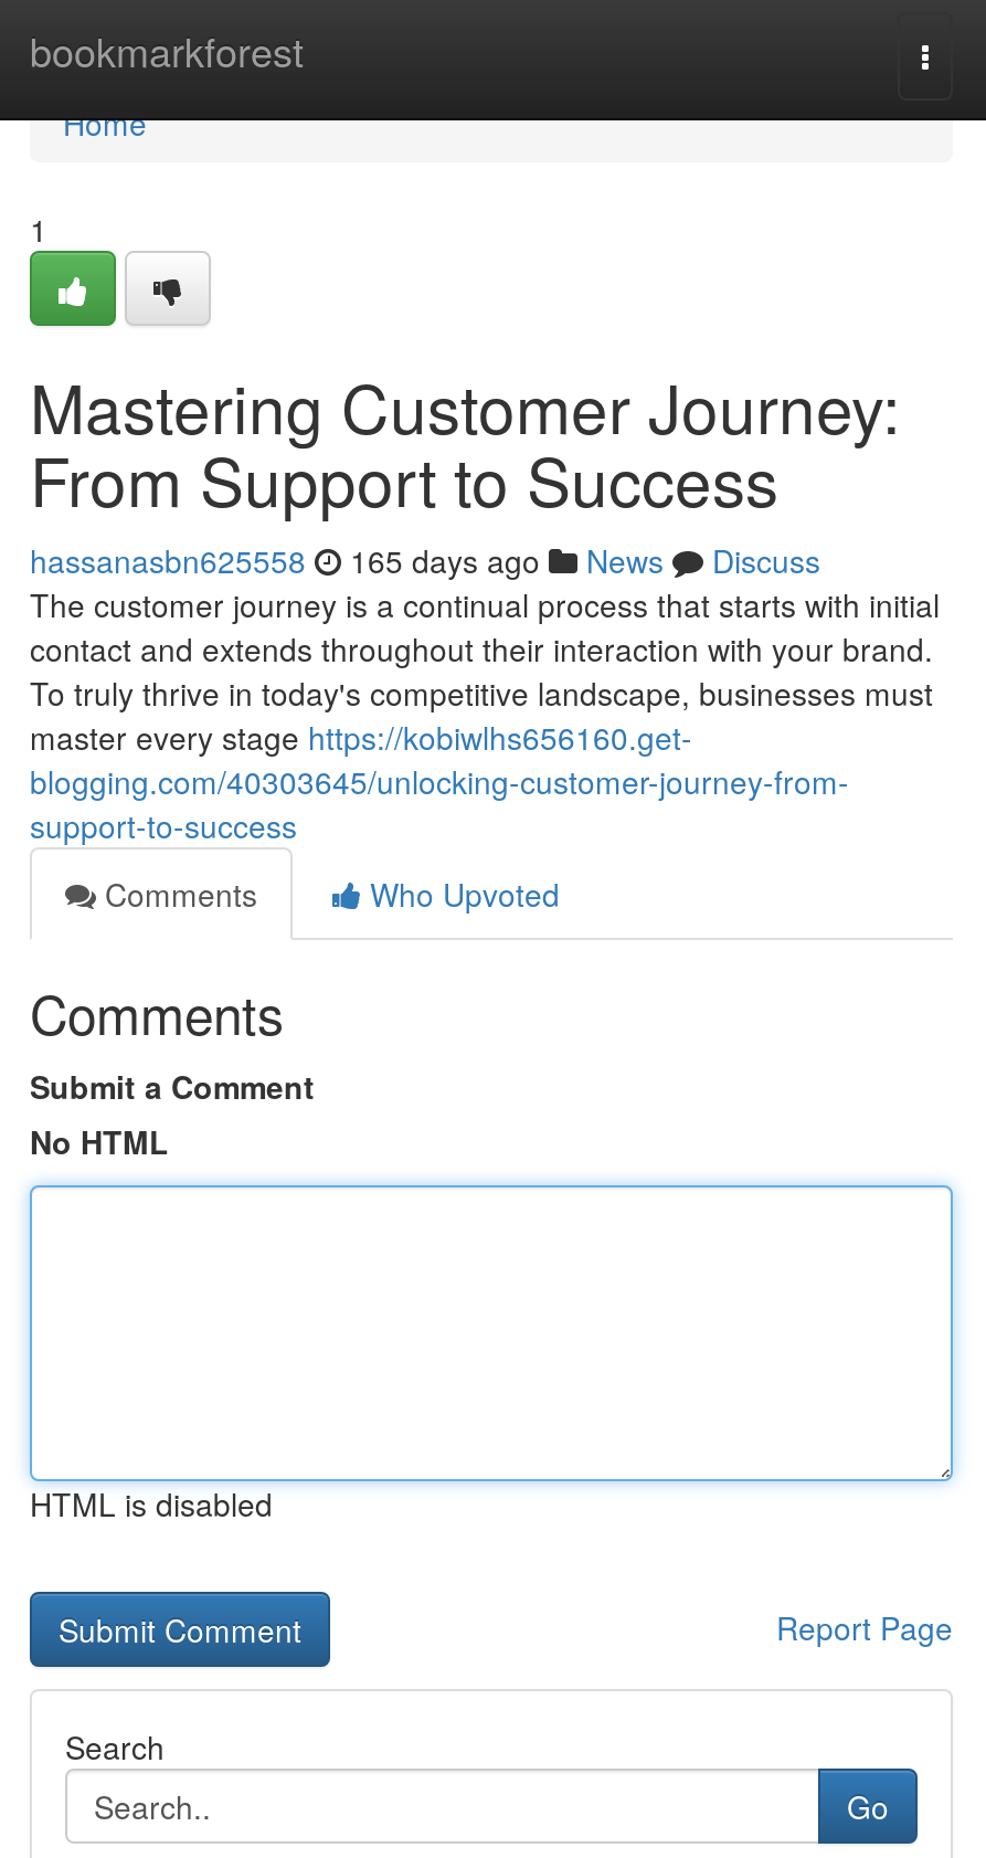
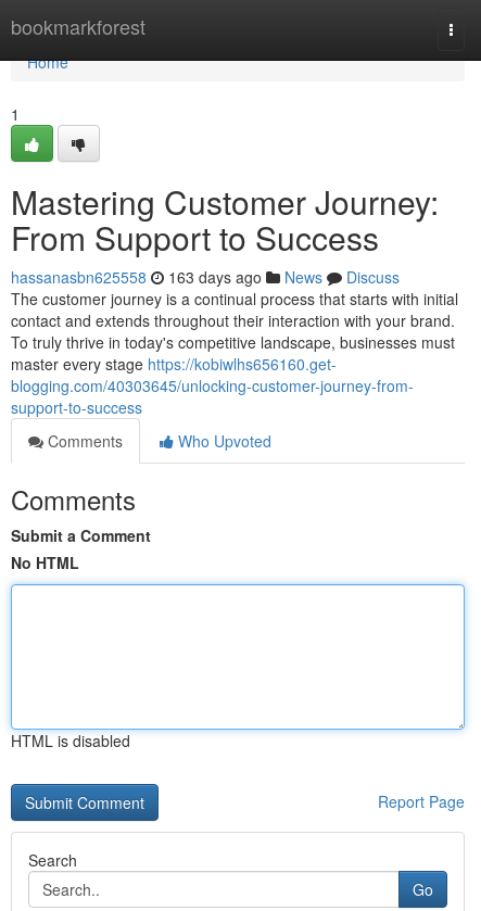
[30,538,820,582] hassanasbn625558 165 days ago News Discuss -> [11,266,400,288] hassanasbn625558 163 days ago News Discuss

